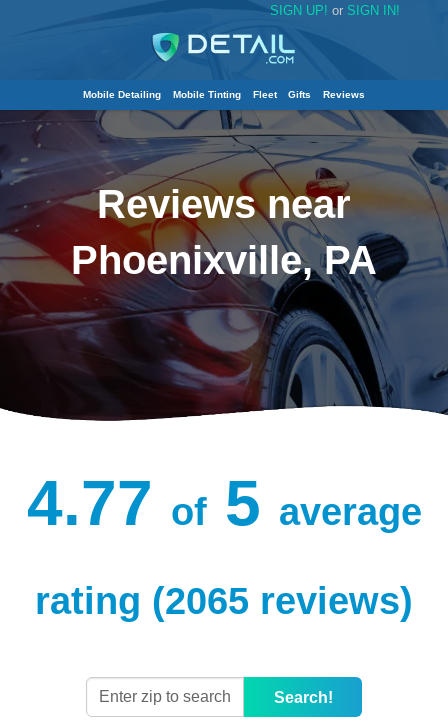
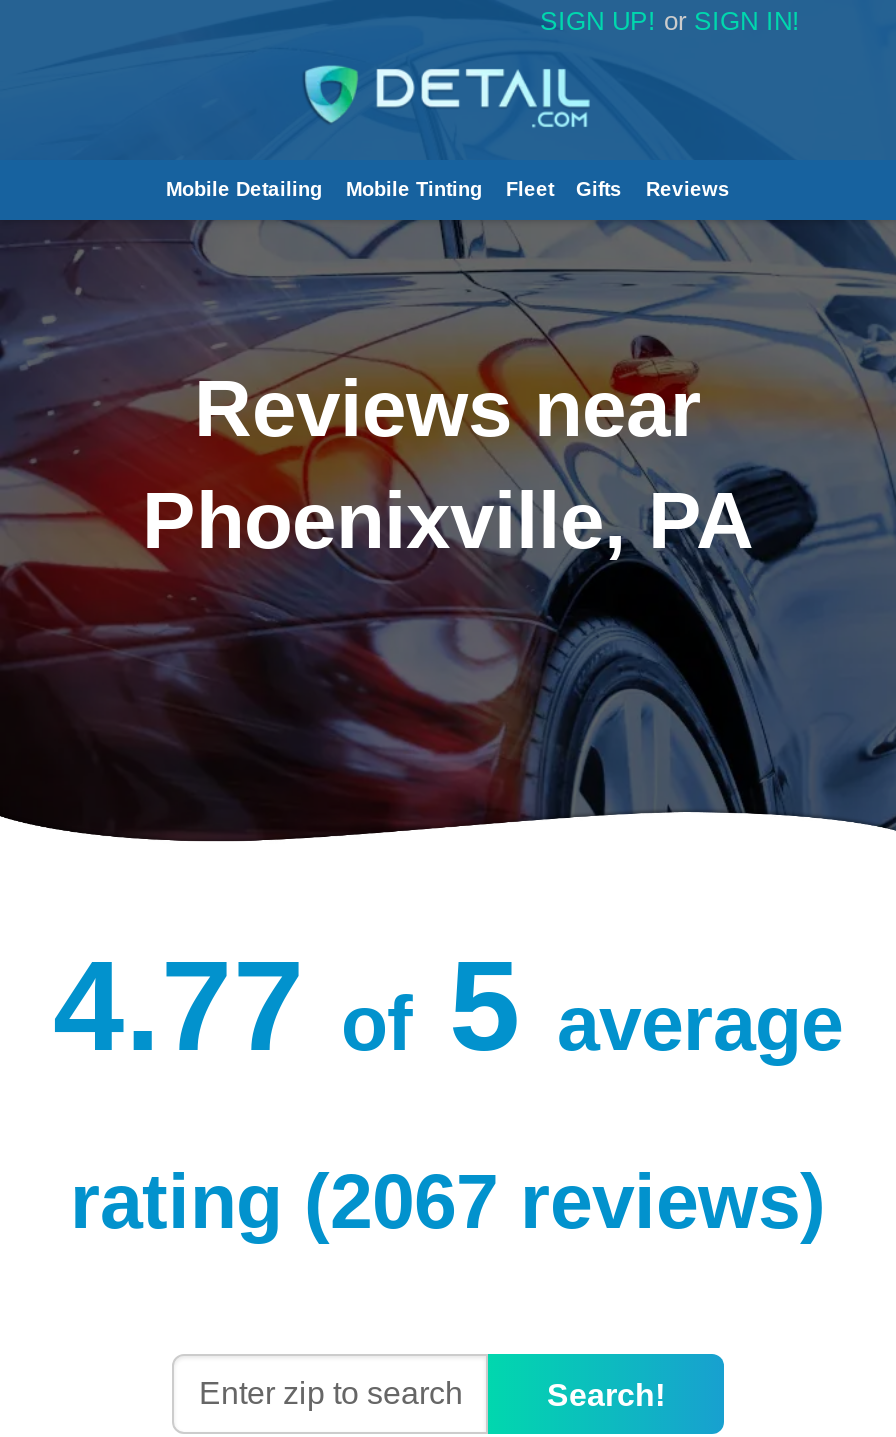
[35,579,413,622] rating (2065 reviews) -> [70,1158,826,1244] rating (2067 reviews)

